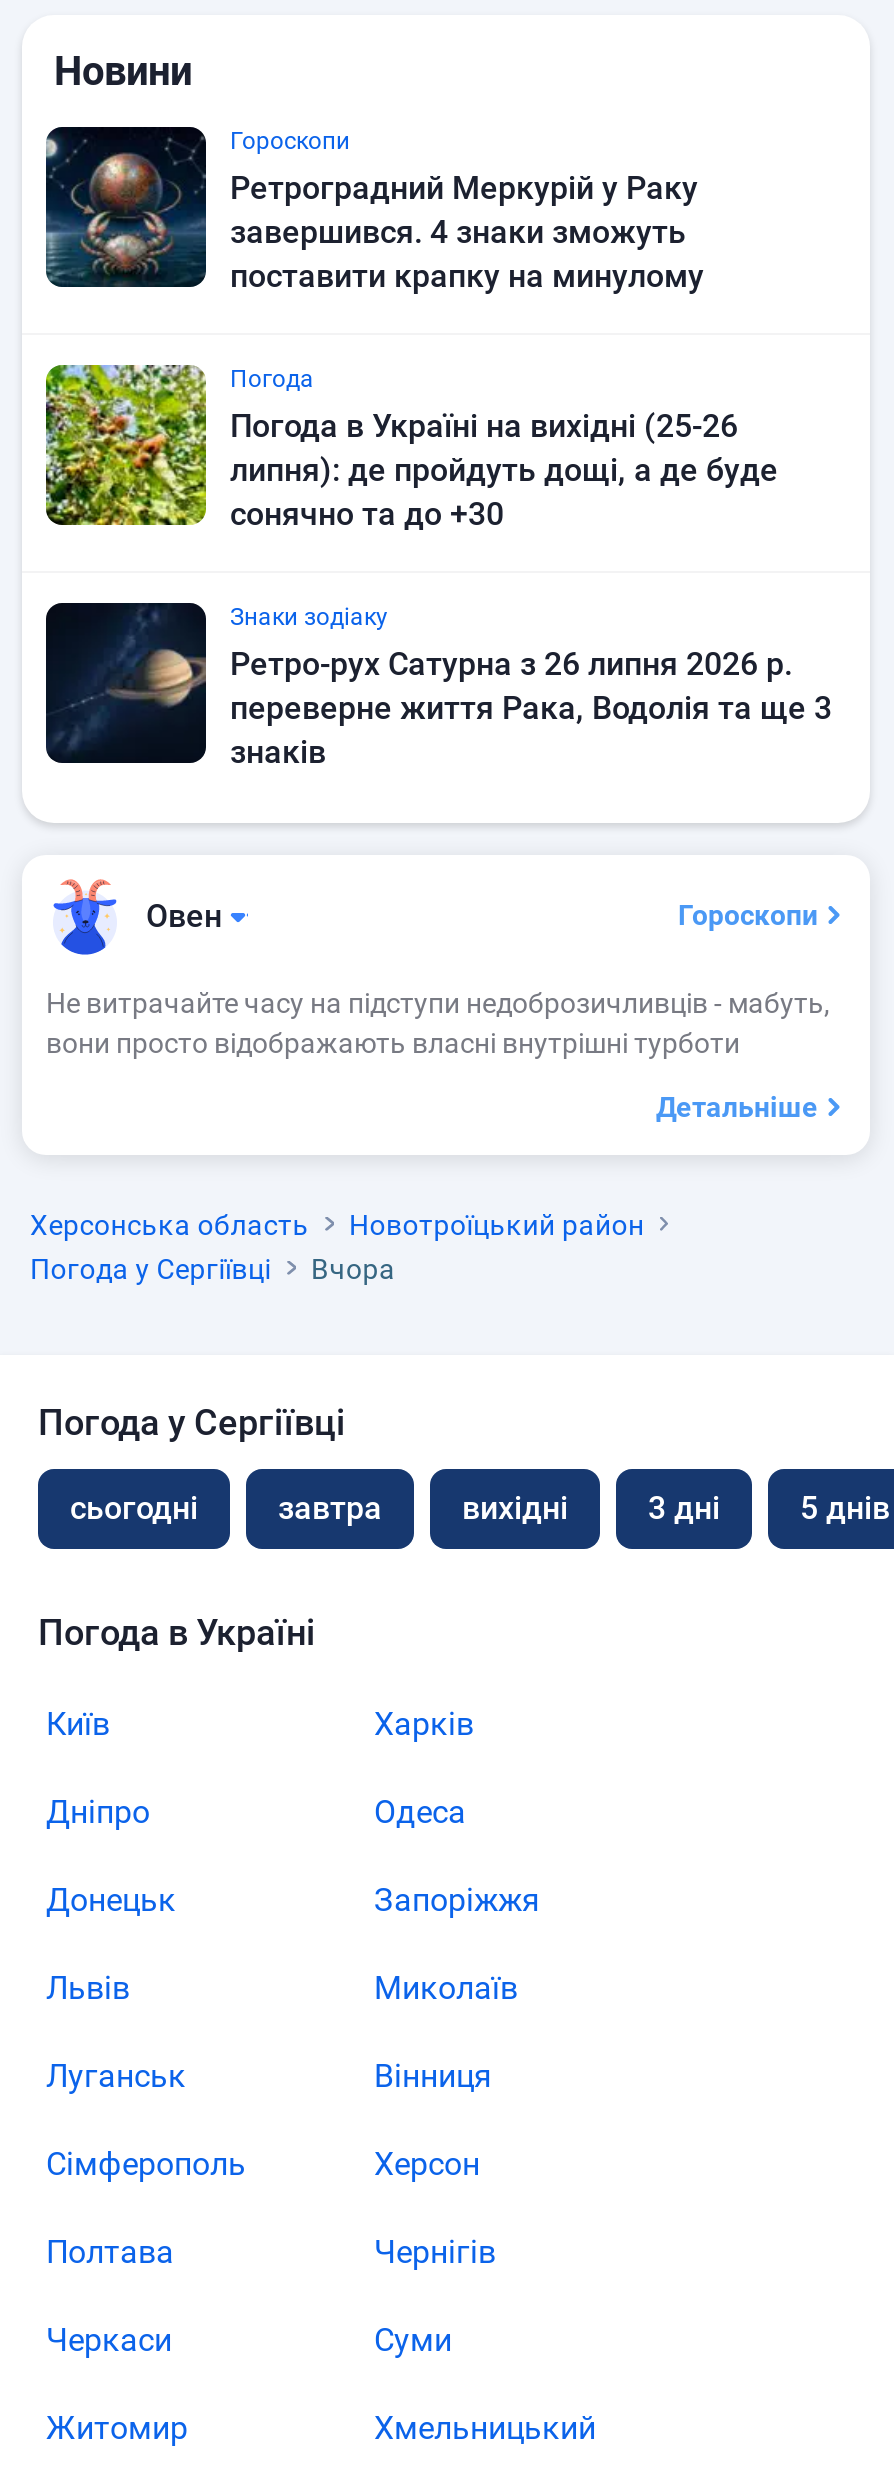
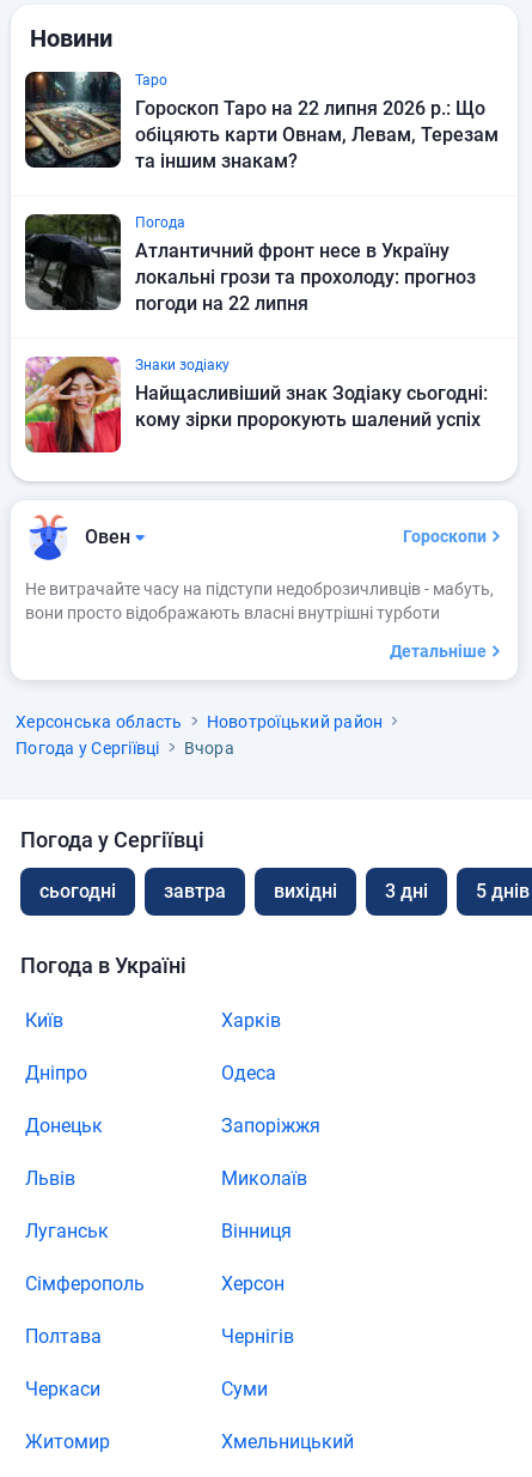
[44,125,704,295] [image] | Гороскопи | Ретроградний Меркурій у Раку | завершився. 4 знаки зможуть | поставити крапку на минулому -> [24,71,499,172] [image] | Таро | Гороскоп Таро на 22 липня 2026 р.: Що | обіцяють карти Овнам, Левам, Терезам | та іншим знакам?
[44,363,778,533] [image] | Погода в Україні на вихідні (25-26 | липня): де пройдуть дощі, а де буде | сонячно та до +30 -> [25,213,476,315] [image] | Атлантичний фронт несе в Україну | локальні грози та прохолоду: прогноз | погоди на 22 липня
[44,601,832,771] [image] | Ретро-рух Сатурна з 26 липня 2026 р. | переверне життя Рака, Водолія та ще 3 | знаків -> [24,355,488,454] [image] | Найщасливіший знак Зодіаку сьогодні: | кому зірки пророкують шалений успіх

